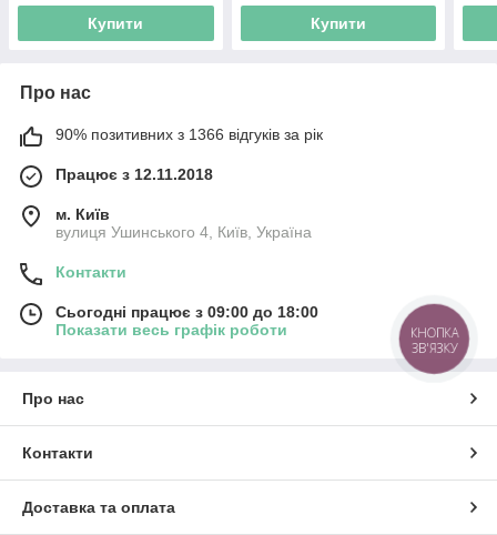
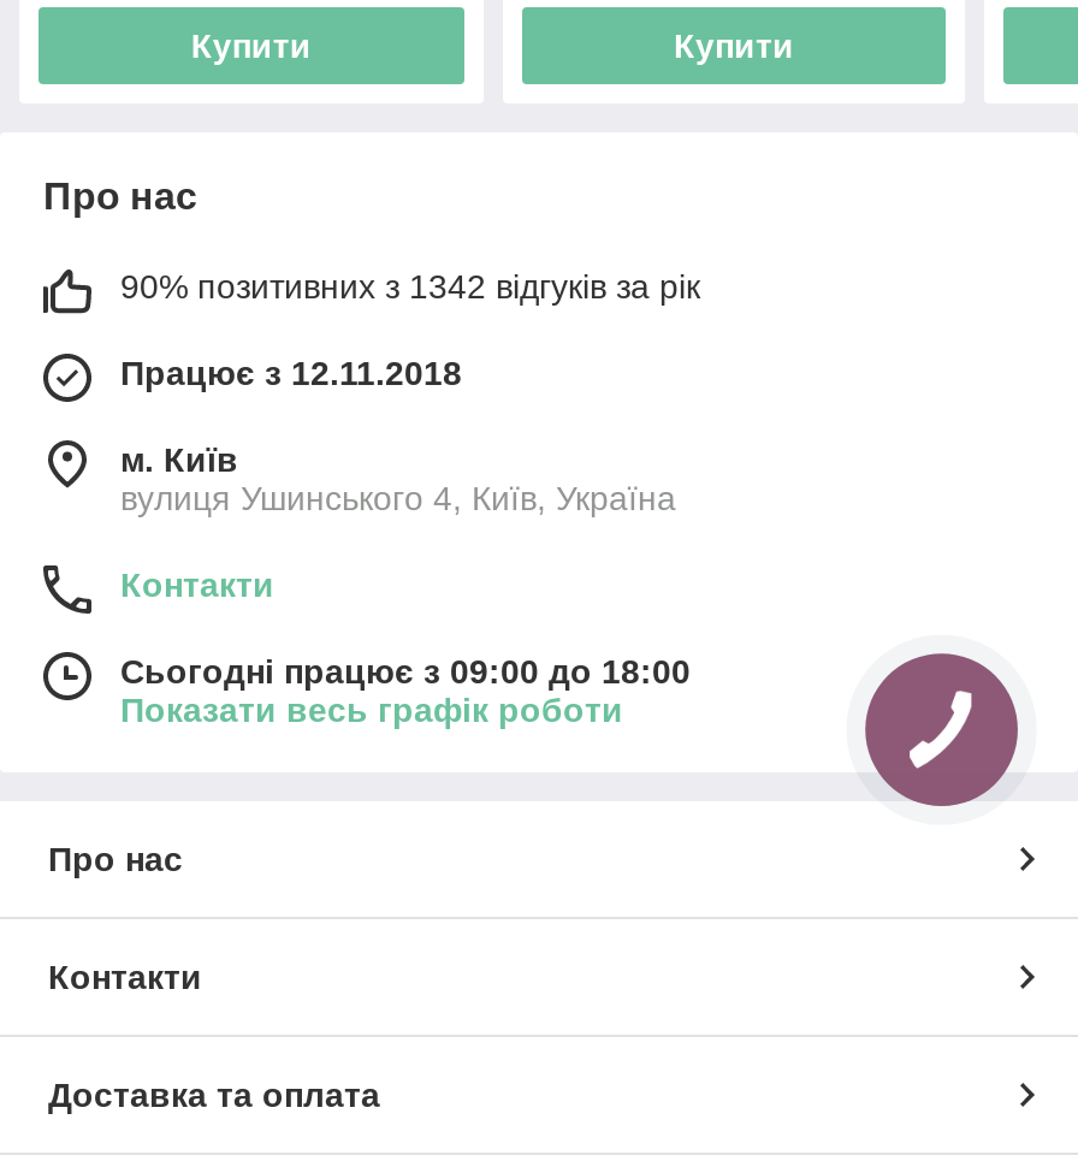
[55,125,323,143] 90% позитивних з 1366 відгуків за рік -> [120,266,700,305] 90% позитивних з 1342 відгуків за рік
[411,324,459,356] КНОПКА | ЗВ'ЯЗКУ -> none

